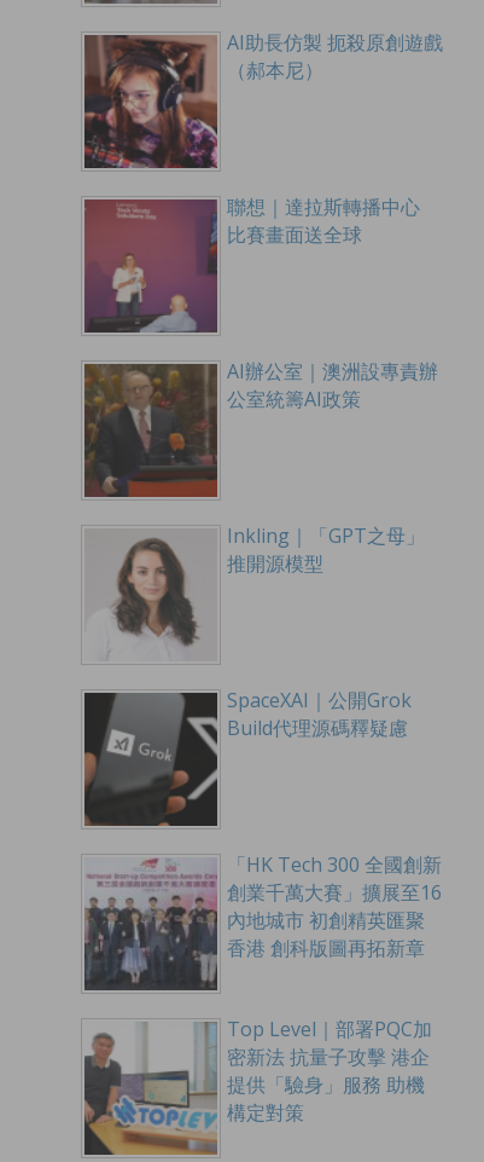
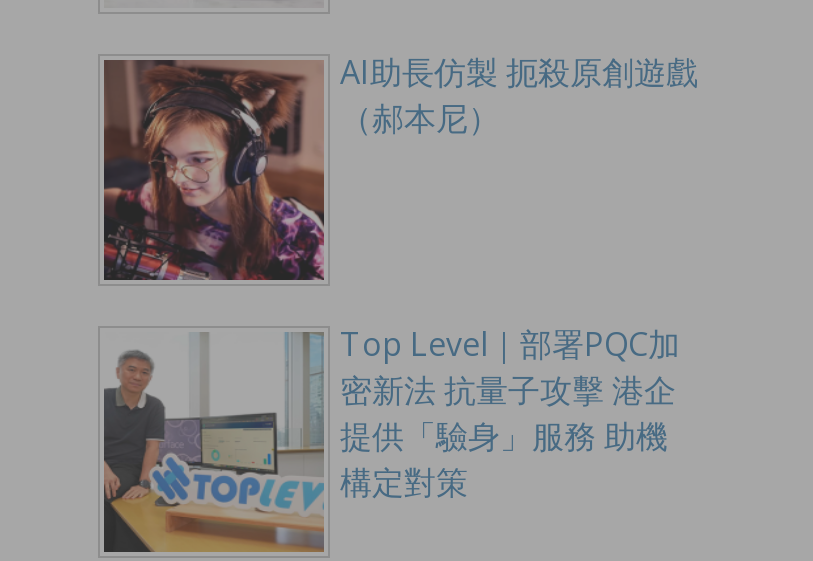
[83,194,420,334] [image] | 聯想｜達拉斯轉播中心 | 比賽畫面送全球 -> none
[83,359,438,498] [image] | AI辦公室｜澳洲設專責辦 | 公室統籌AI政策 -> none
[110,523,425,647] [image] | Inkling｜「GPT之母」 | 推開源模型 -> none
[83,687,412,827] [image] | SpaceXAI｜公開Grok | Build代理源碼釋疑慮 -> none
[83,852,442,992] [image] | 「HK Tech 300 全國創新 | 創業千萬大賽」擴展至16 | 內地城市 初創精英匯聚 | 香港 創科版圖再拓新章 -> none

